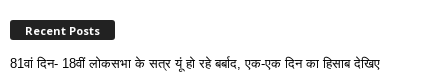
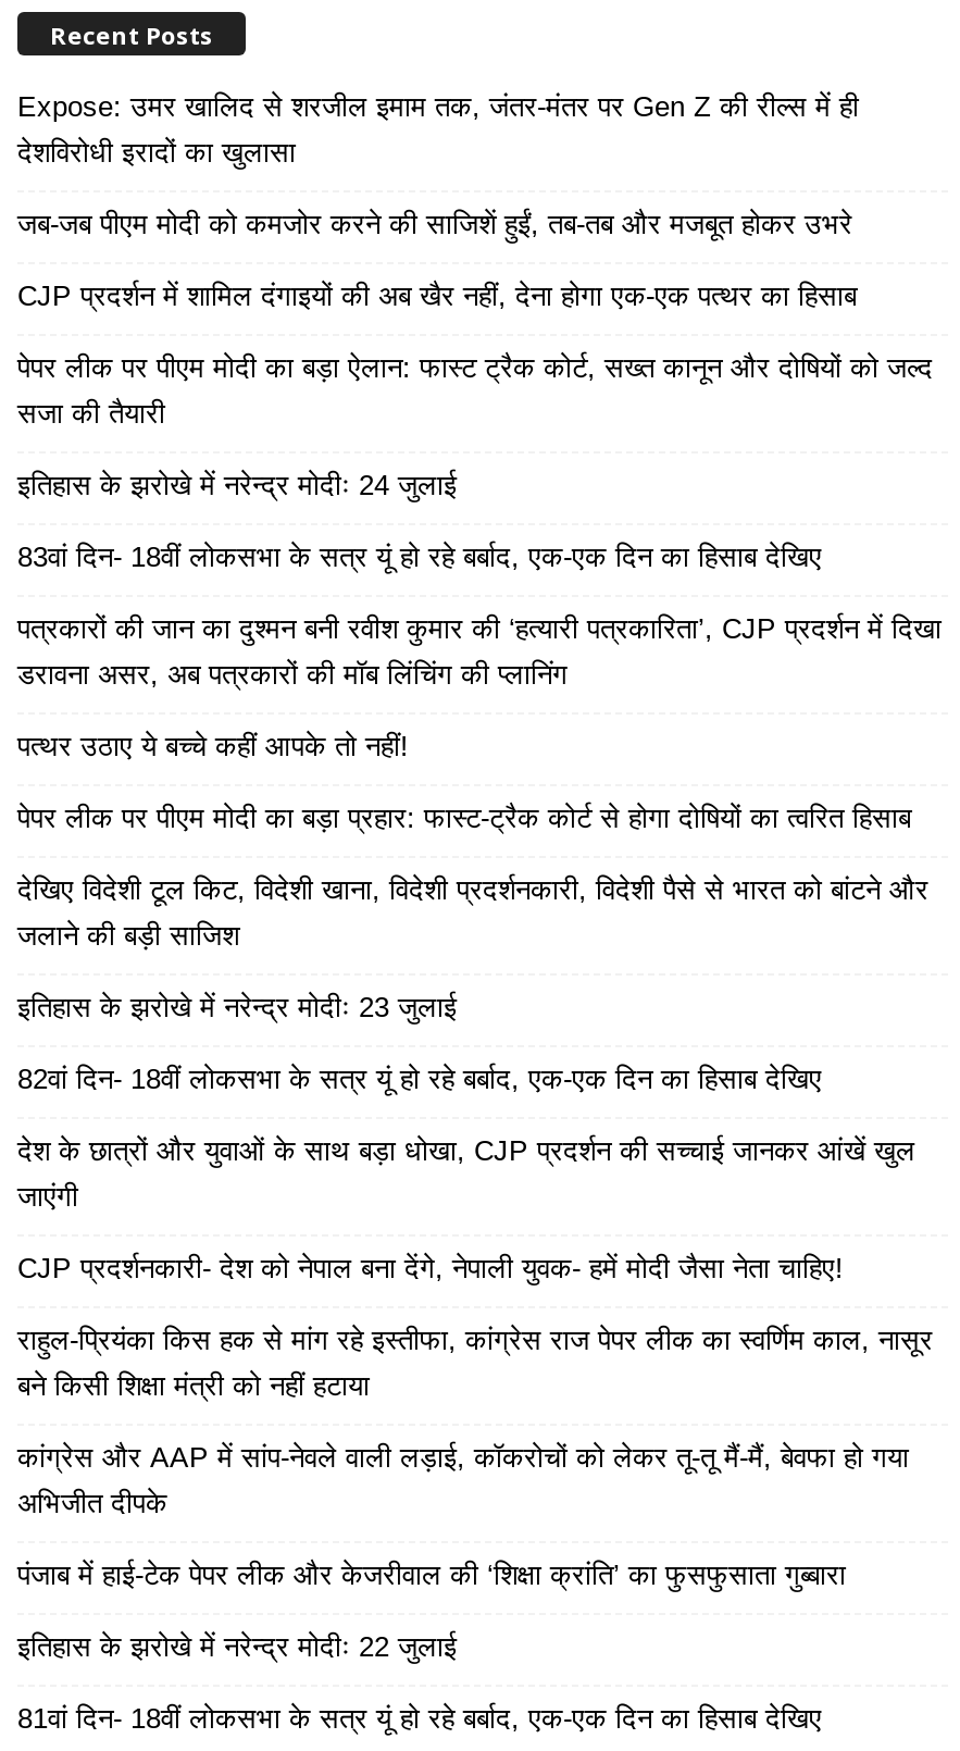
none -> [17,90,942,1663] Expose: उमर खालिद से शरजील इमाम तक, जंतर-मंतर पर Gen Z की रील्स में ही | देशविरोधी इरादों का खुलासा | जब-जब पीएम मोदी को कमजोर करने की साजिशें हुईं, तब-तब और मजबूत होकर उभरे | CJP प्रदर्शन में शामिल दंगाइयों की अब खैर नहीं, देना होगा एक-एक पत्थर का हिसाब | पेपर लीक पर पीएम मोदी का बड़ा ऐलान: फास्ट ट्रैक कोर्ट, सख्त कानून और दोषियों को जल्द | सजा की तैयारी | इतिहास के झरोखे में नरेन्द्र मोदीः 24 जुलाई | 83वां दिन- 18वीं लोकसभा के सत्र यूं हो रहे बर्बाद, एक-एक दिन का हिसाब देखिए | पत्रकारों की जान का दुश्मन बनी रवीश कुमार की ‘हत्यारी पत्रकारिता’, CJP प्रदर्शन में दिखा | डरावना असर, अब पत्रकारों की मॉब लिंचिंग की प्लानिंग | पत्थर उठाए ये बच्चे कहीं आपके तो नहीं! | पेपर लीक पर पीएम मोदी का बड़ा प्रहार: फास्ट-ट्रैक कोर्ट से होगा दोषियों का त्वरित हिसाब | देखिए विदेशी टूल किट, विदेशी खाना, विदेशी प्रदर्शनकारी, विदेशी पैसे से भारत को बांटने और | जलाने की बड़ी साजिश | इतिहास के झरोखे में नरेन्द्र मोदीः 23 जुलाई | 82वां दिन- 18वीं लोकसभा के सत्र यूं हो रहे बर्बाद, एक-एक दिन का हिसाब देखिए | देश के छात्रों और युवाओं के साथ बड़ा धोखा, CJP प्रदर्शन की सच्चाई जानकर आंखें खुल | जाएंगी | CJP प्रदर्शनकारी- देश को नेपाल बना देंगे, नेपाली युवक- हमें मोदी जैसा नेता चाहिए! | राहुल-प्रियंका किस हक से मांग रहे इस्तीफा, कांग्रेस राज पेपर लीक का स्वर्णिम काल, नासूर | बने किसी शिक्षा मंत्री को नहीं हटाया | कांग्रेस और AAP में सांप-नेवले वाली लड़ाई, कॉकरोचों को लेकर तू-तू मैं-मैं, बेवफा हो गया | अभिजीत दीपके | पंजाब में हाई-टेक पेपर लीक और केजरीवाल की ‘शिक्षा क्रांति’ का फुसफुसाता गुब्बारा | इतिहास के झरोखे में नरेन्द्र मोदीः 22 जुलाई

